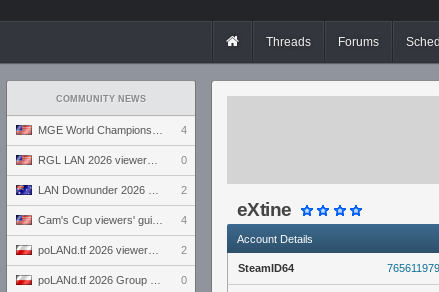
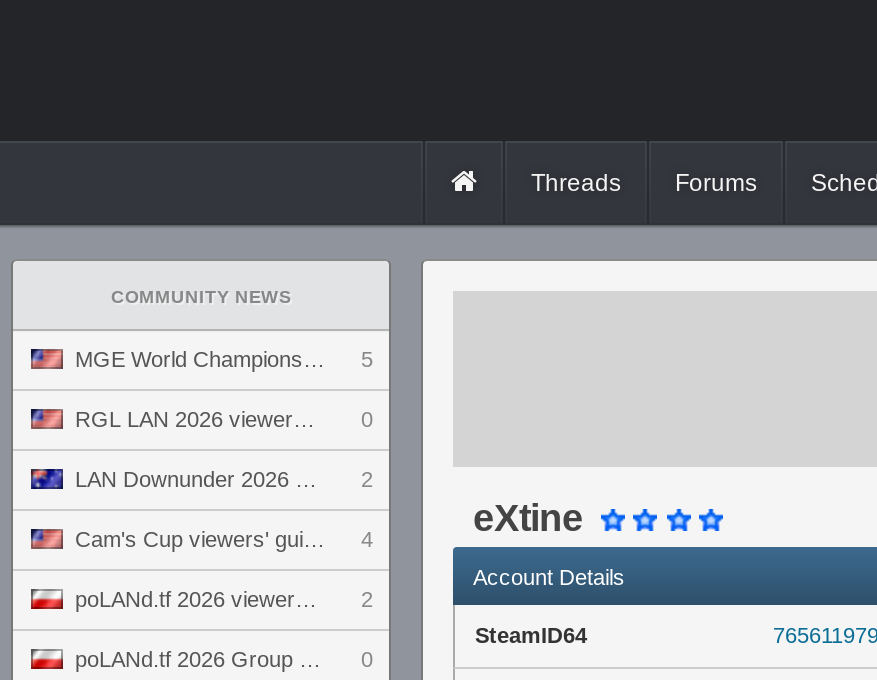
[181,124,187,136] 4 -> [361,347,373,371] 5

